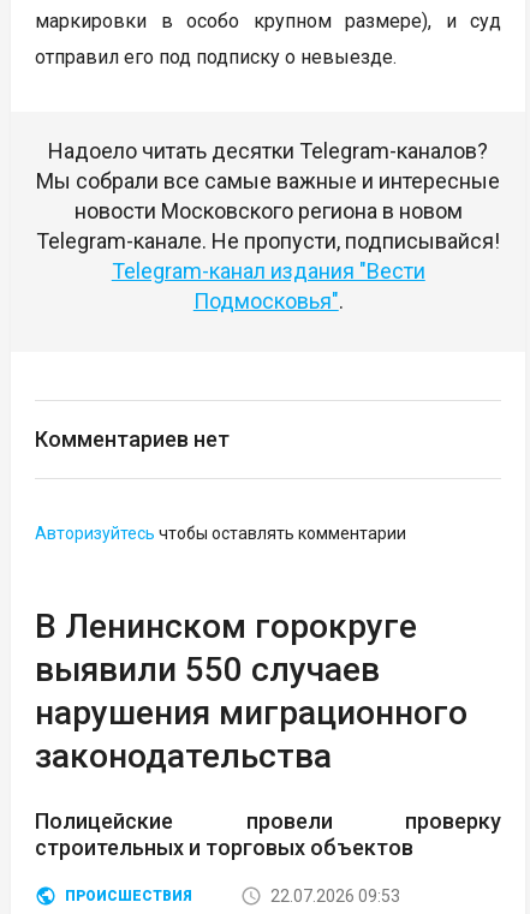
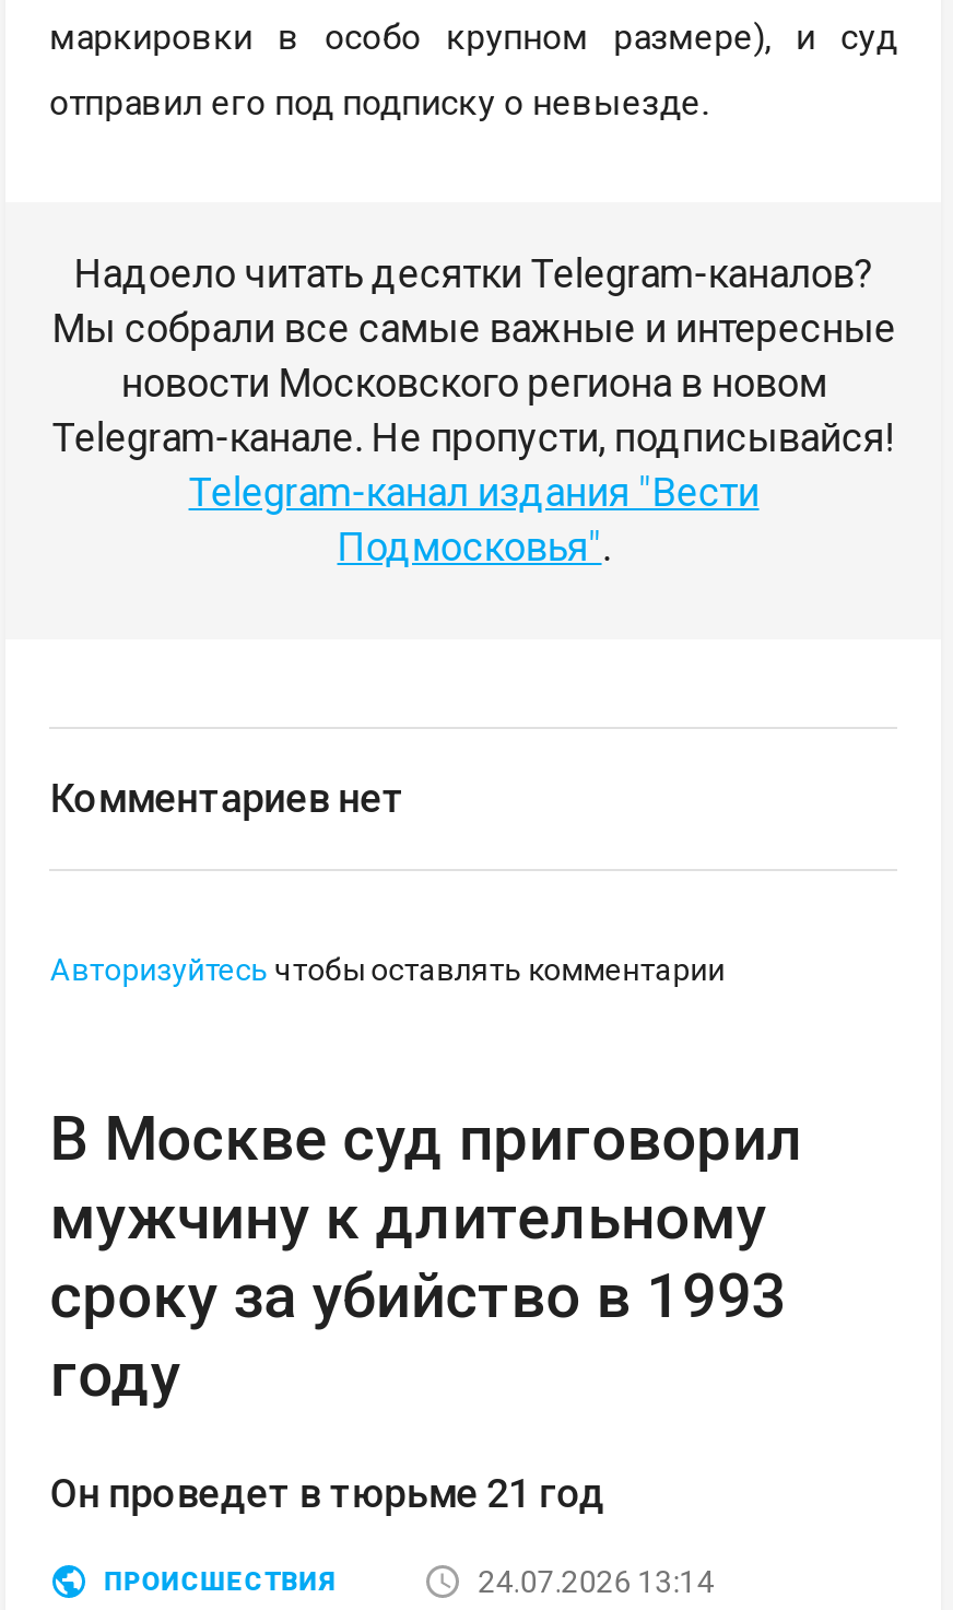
[35,606,468,775] В Ленинском горокруге | выявили 550 случаев | нарушения миграционного | законодательства -> [50,1103,804,1411] В Москве суд приговорил | мужчину к длительному | сроку за убийство в 1993 | году
[35,808,502,859] Полицейские провели проверку | строительных и торговых объектов -> [50,1470,605,1516] Он проведет в тюрьме 21 год
[271,886,401,905] 22.07.2026 09:53 -> [478,1564,714,1599] 24.07.2026 13:14

